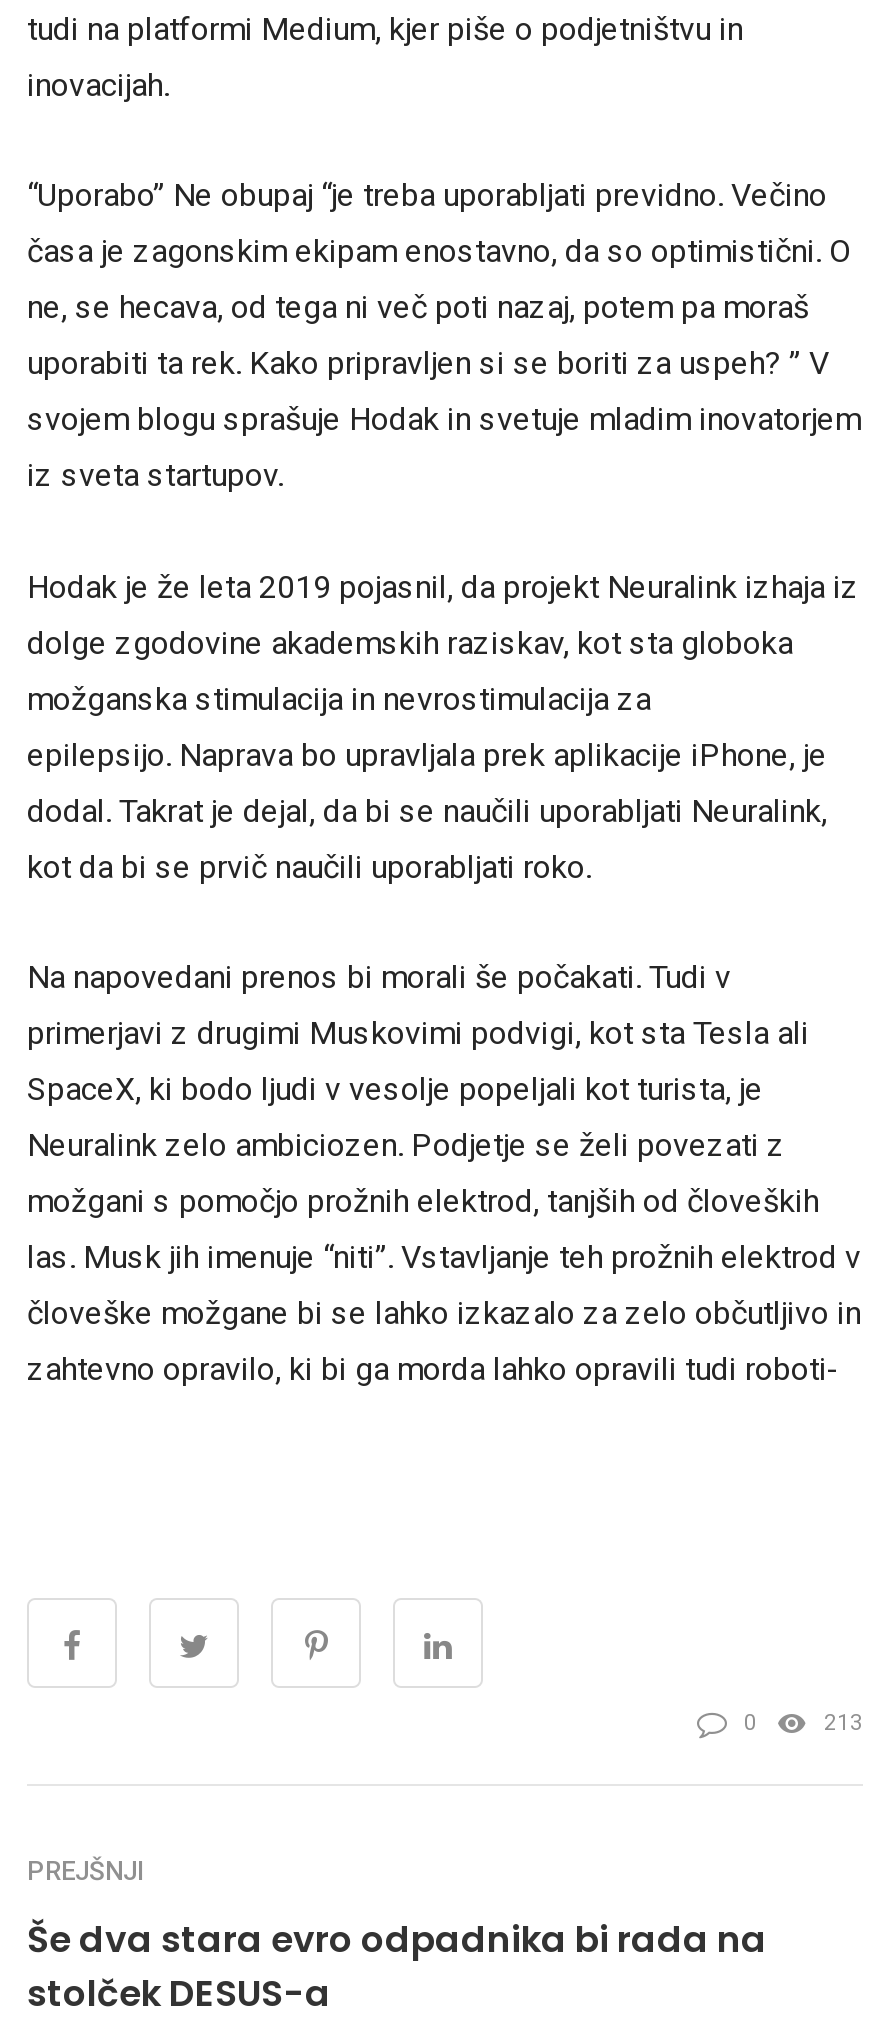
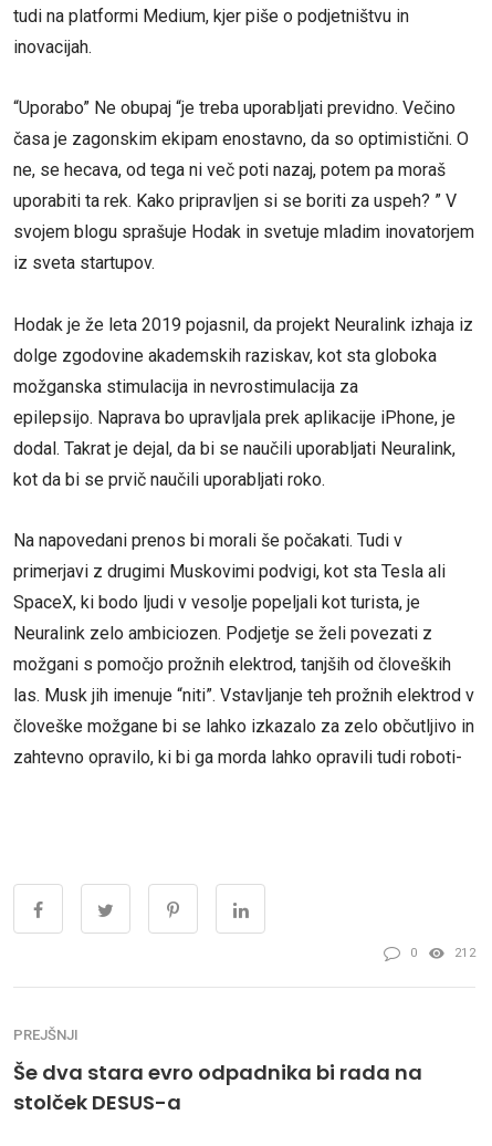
[824,1710,863,1736] 213 -> [454,946,475,960] 212

